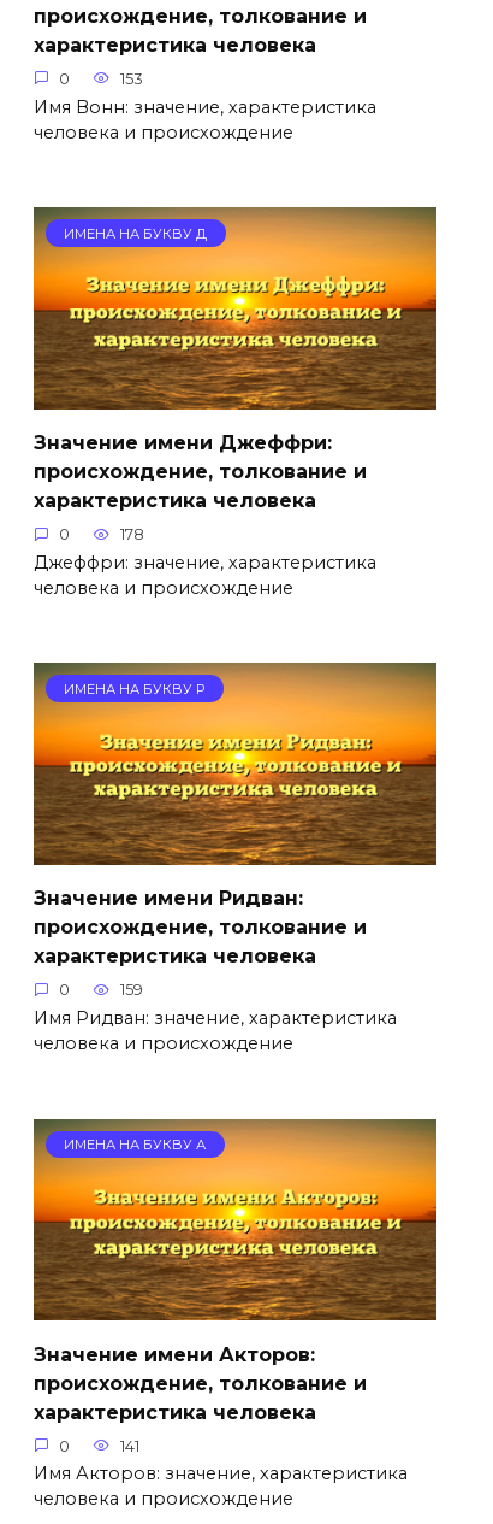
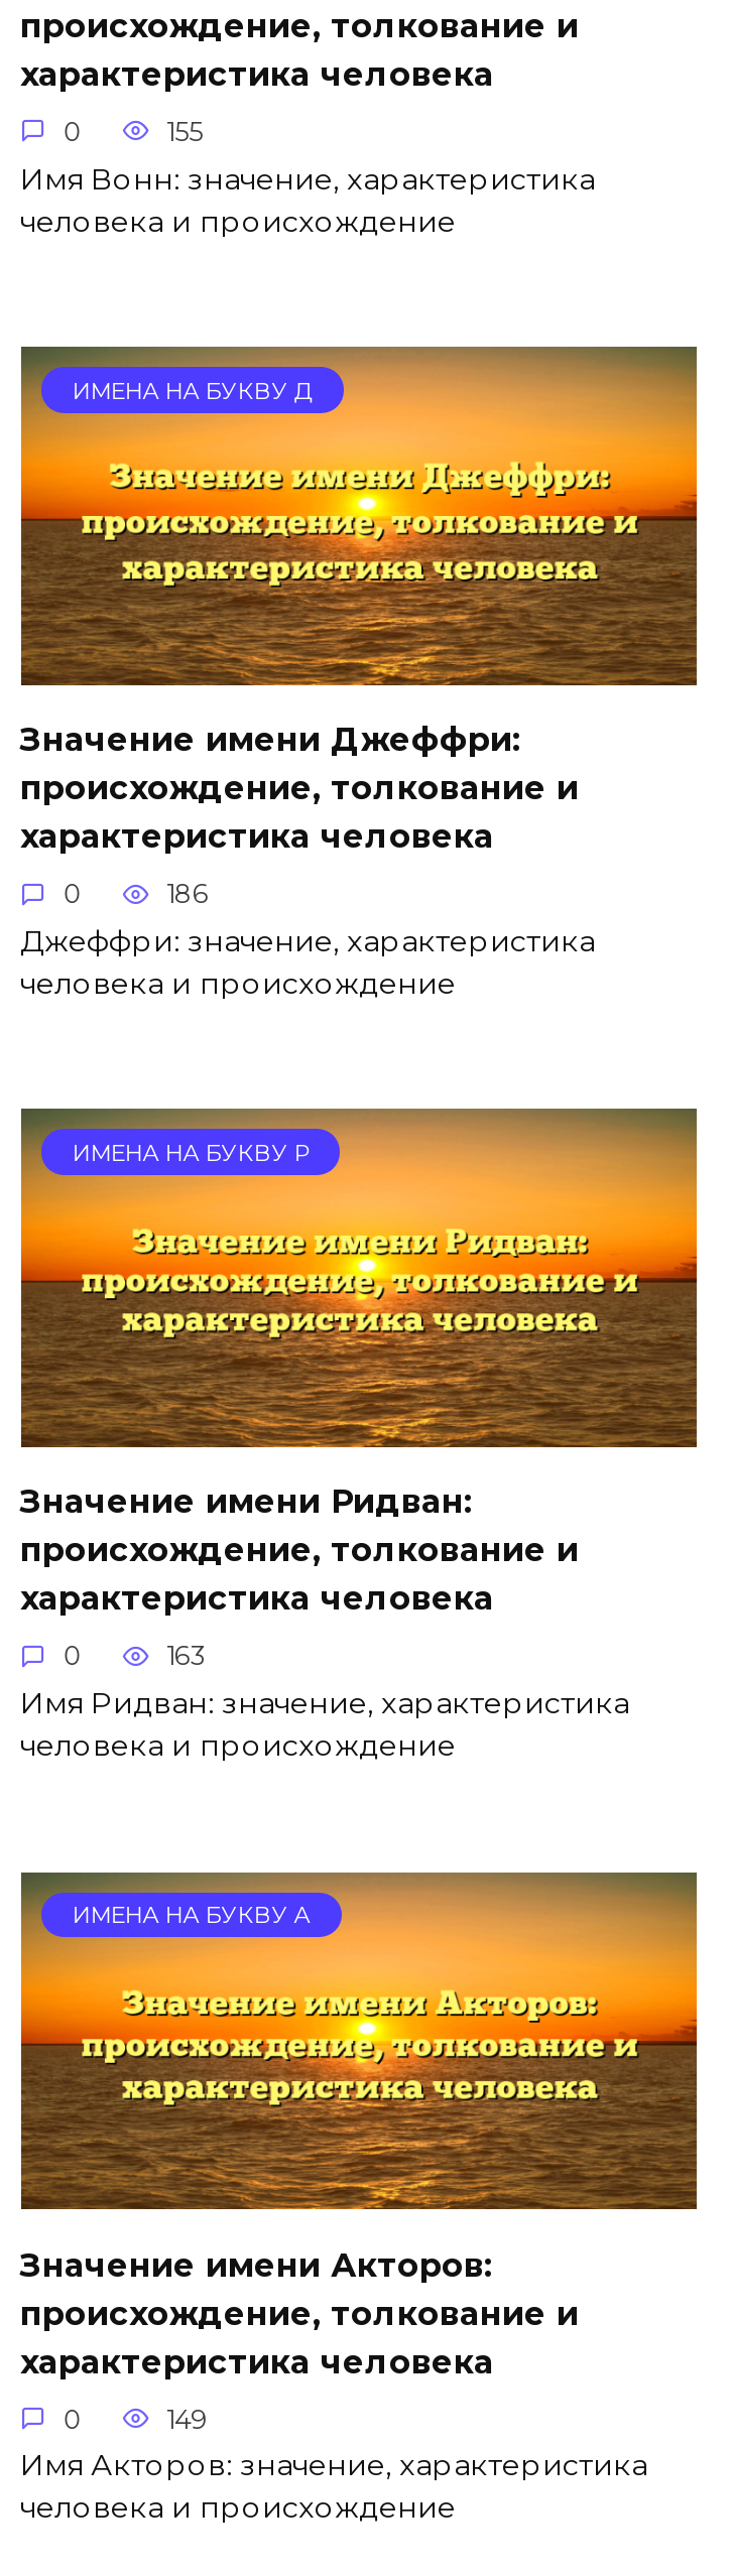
[120,70,143,88] 153 -> [166,117,203,147] 155
[120,525,144,543] 178 -> [166,879,209,909] 186
[120,981,143,999] 159 -> [166,1642,207,1672] 163
[120,1437,139,1455] 141 -> [166,2404,207,2434] 149

